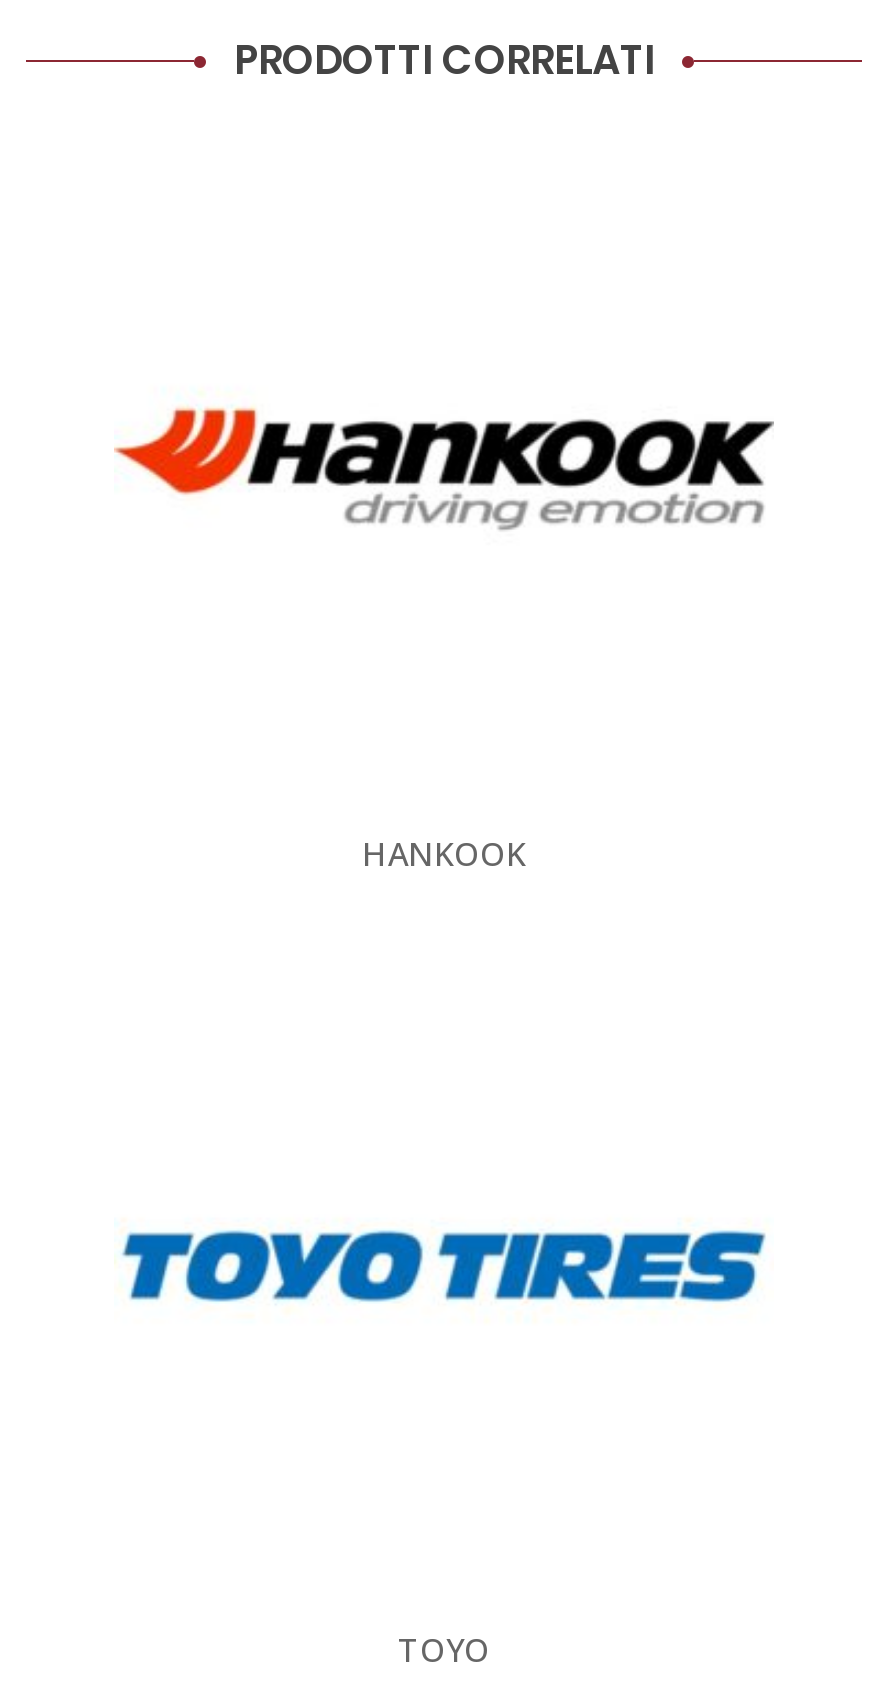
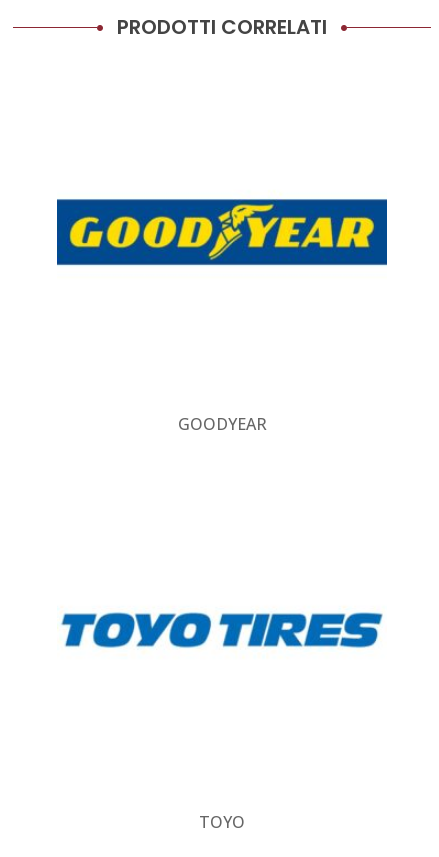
[114,404,774,536] [image] -> [56,198,388,266] [image]
[362,832,526,876] HANKOOK -> [177,413,266,435] GOODYEAR

